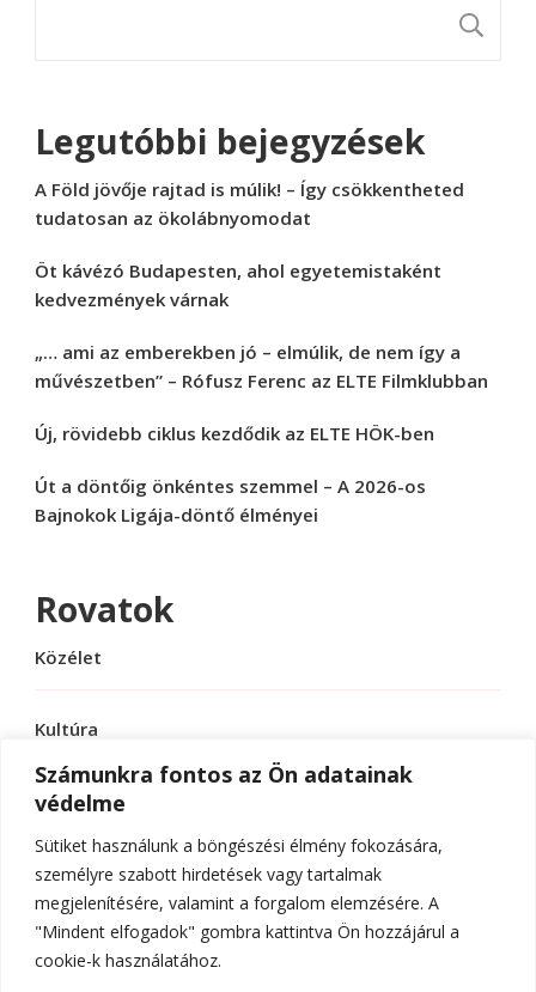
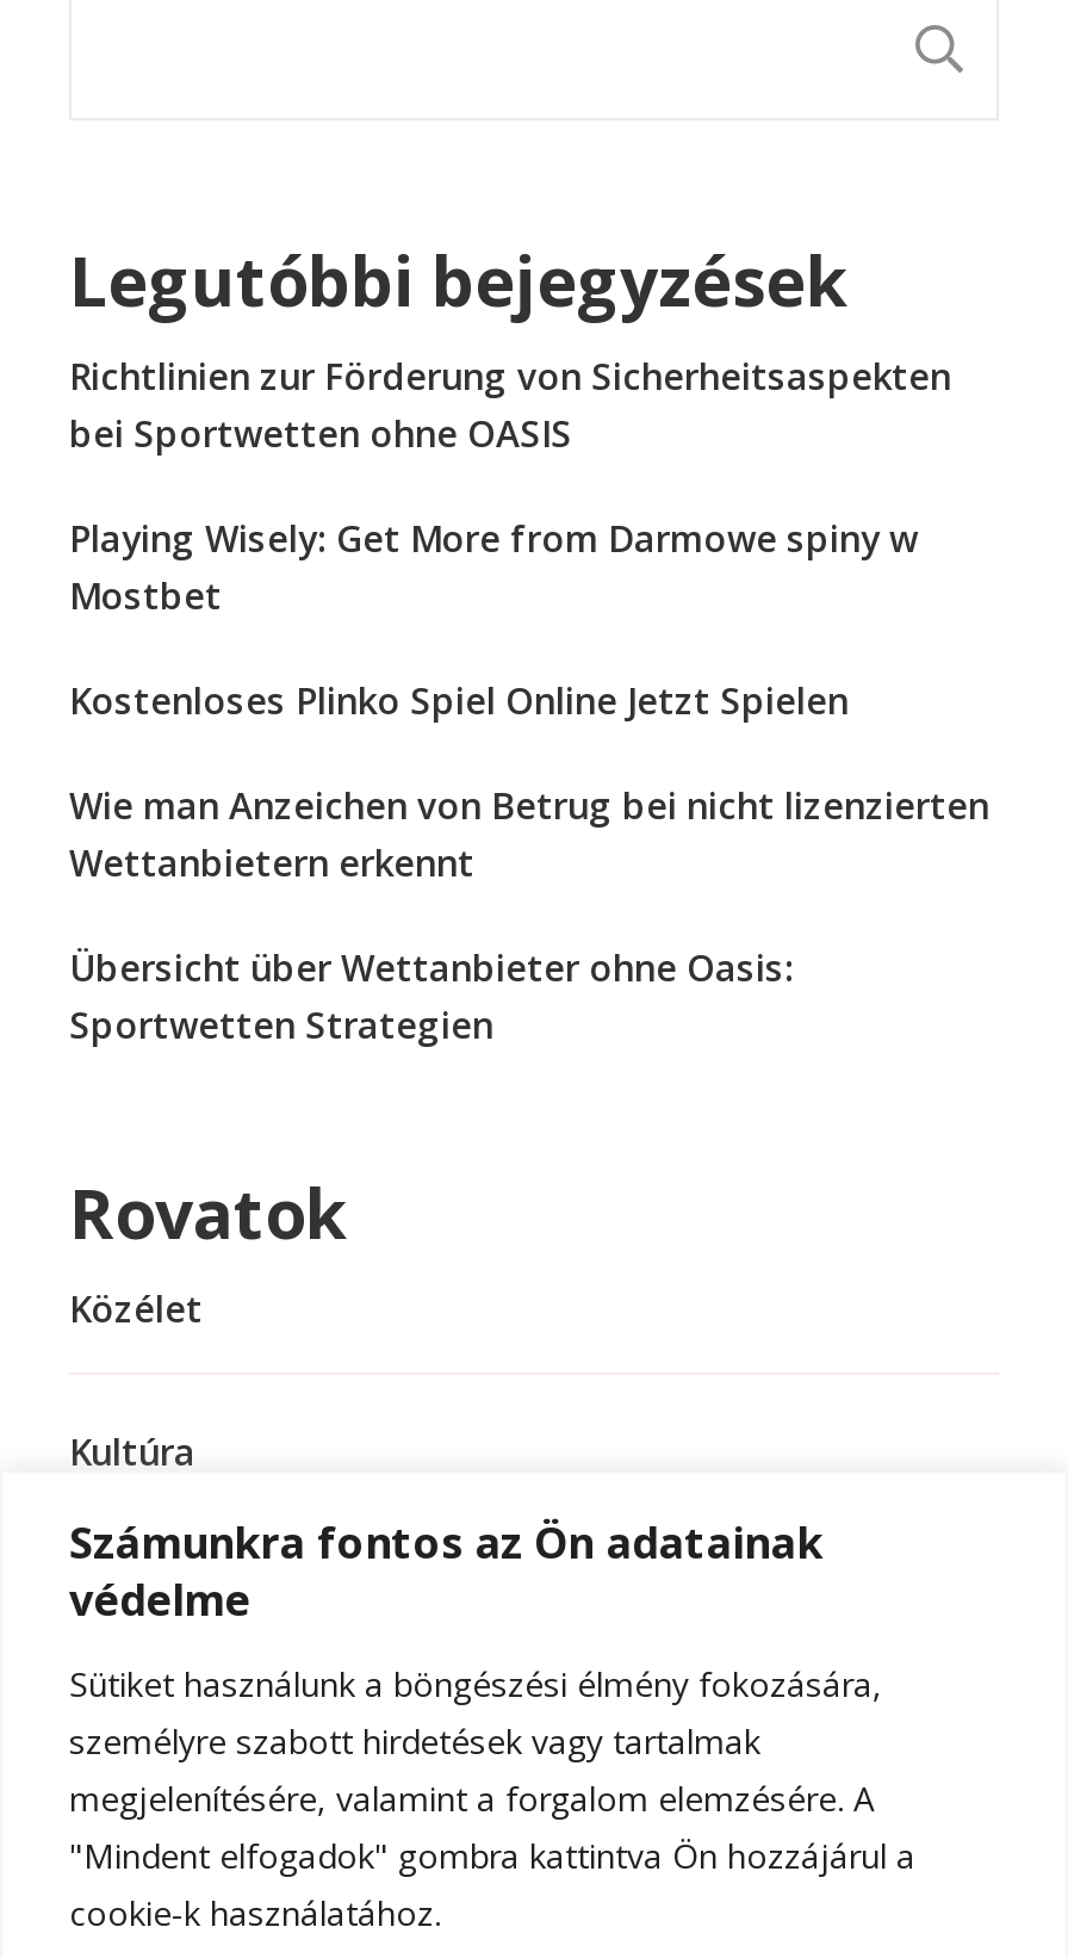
[35,177,464,229] A Föld jövője rajtad is múlik! – Így csökkentheted | tudatosan az ökolábnyomodat -> [69,351,951,456] Richtlinien zur Förderung von Sicherheitsaspekten | bei Sportwetten ohne OASIS
[35,258,441,311] Öt kávézó Budapesten, ahol egyetemistaként | kedvezmények várnak -> [69,513,918,618] Playing Wisely: Get More from Darmowe spiny w | Mostbet
[35,339,488,392] „… ami az emberekben jó – elmúlik, de nem így a | művészetben” – Rófusz Ferenc az ELTE Filmklubban -> [69,675,849,723] Kostenloses Plinko Spiel Online Jetzt Spielen
[35,421,434,445] Új, rövidebb ciklus kezdődik az ELTE HÖK-ben -> [69,780,989,885] Wie man Anzeichen von Betrug bei nicht lizenzierten | Wettanbietern erkennt
[35,474,426,526] Út a döntőig önkéntes szemmel – A 2026-os | Bajnokok Ligája-döntő élményei -> [69,943,794,1047] Übersicht über Wettanbieter ohne Oasis: | Sportwetten Strategien

